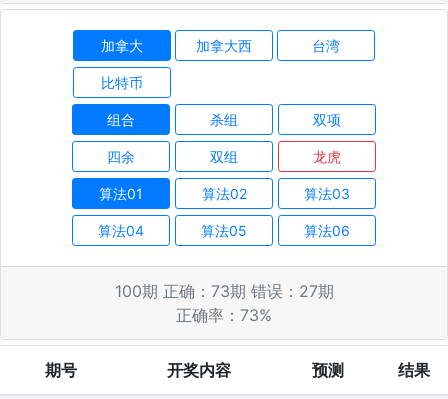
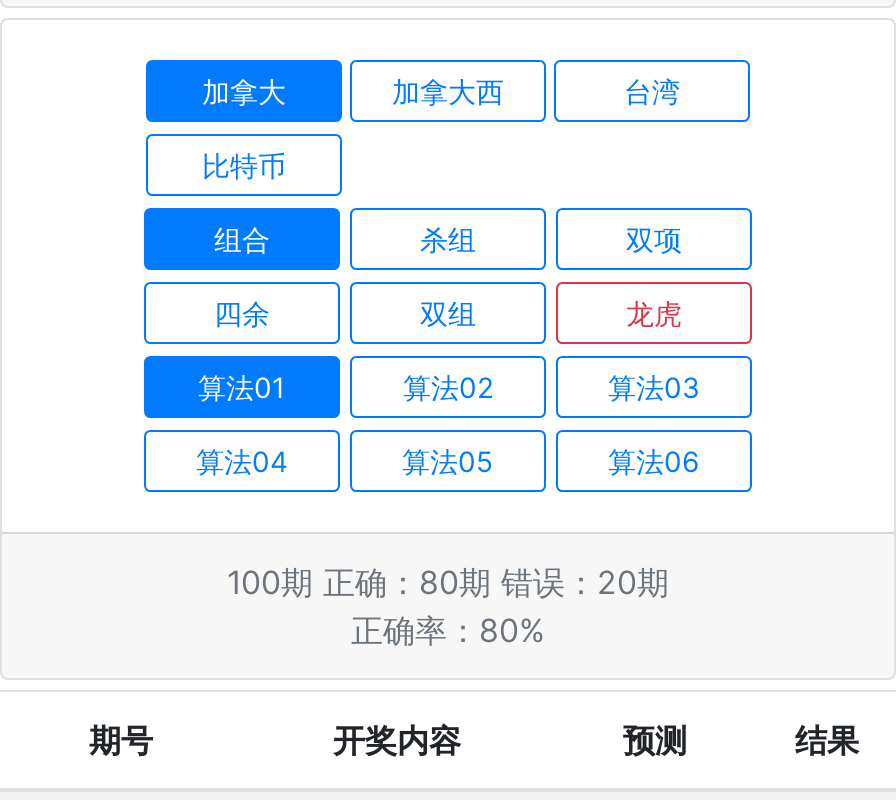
[114,281,333,301] 100期 正确：73期 错误：27期 -> [227,562,669,602] 100期 正确：80期 错误：20期
[176,305,272,325] 正确率：73% -> [351,610,545,650] 正确率：80%

